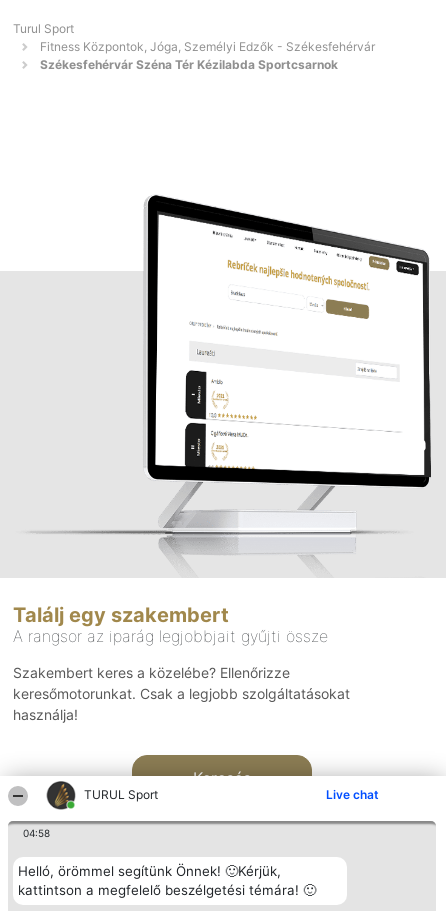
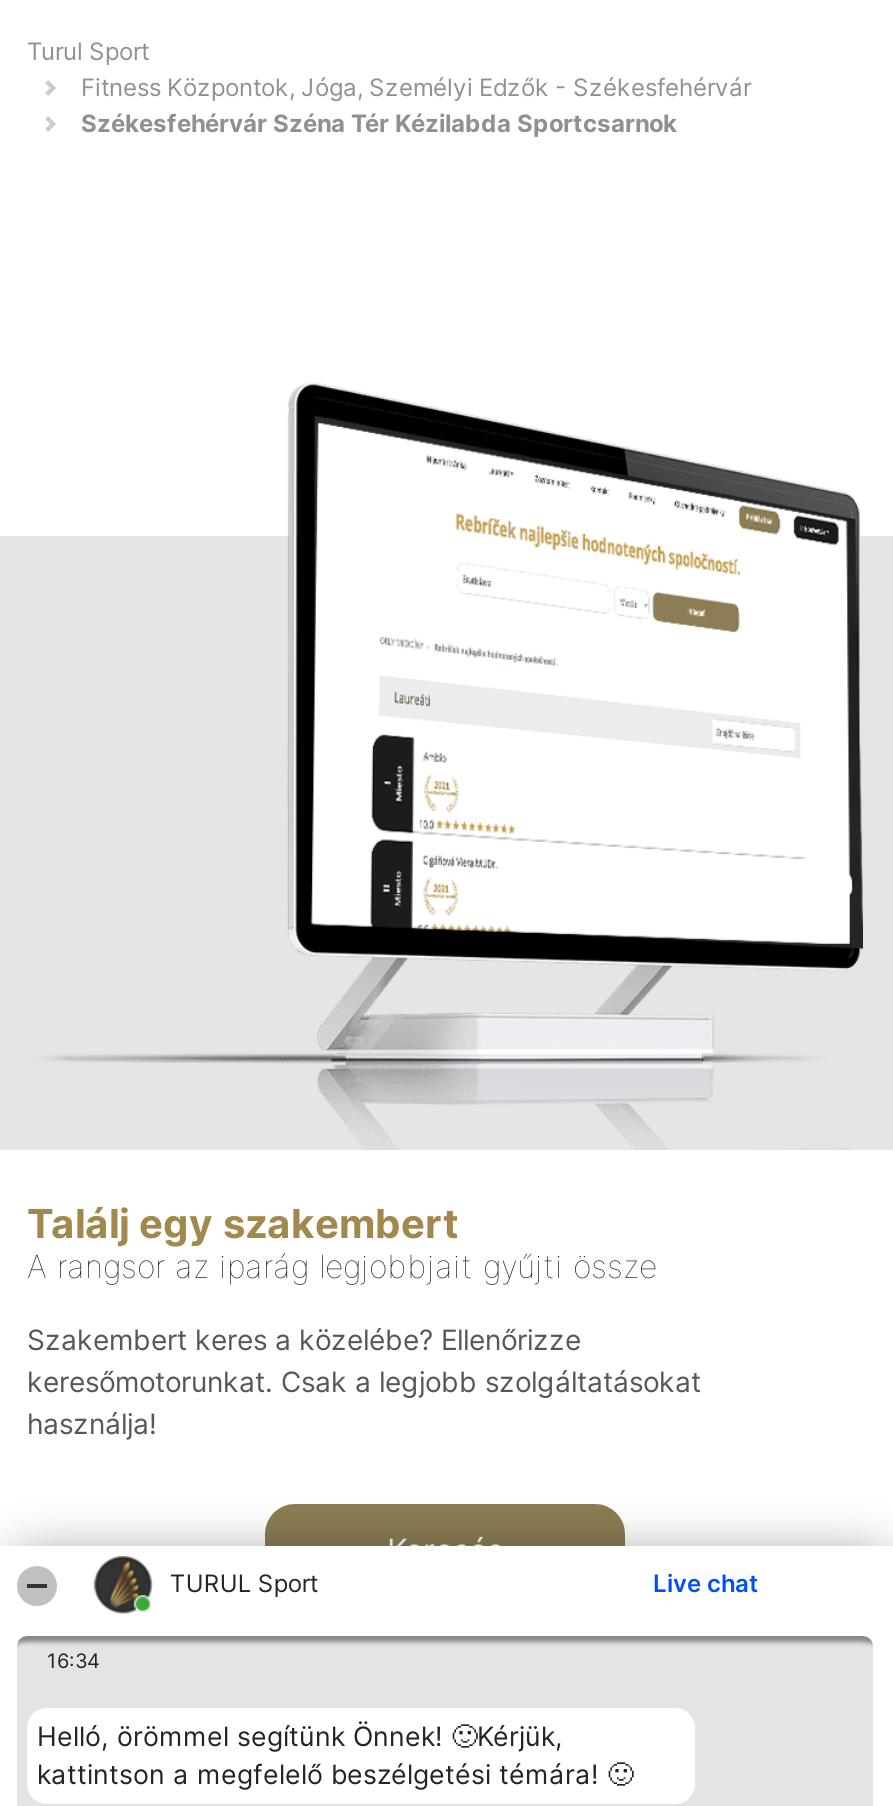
[23,827,50,839] 04:58 -> [47,1648,99,1672] 16:34

